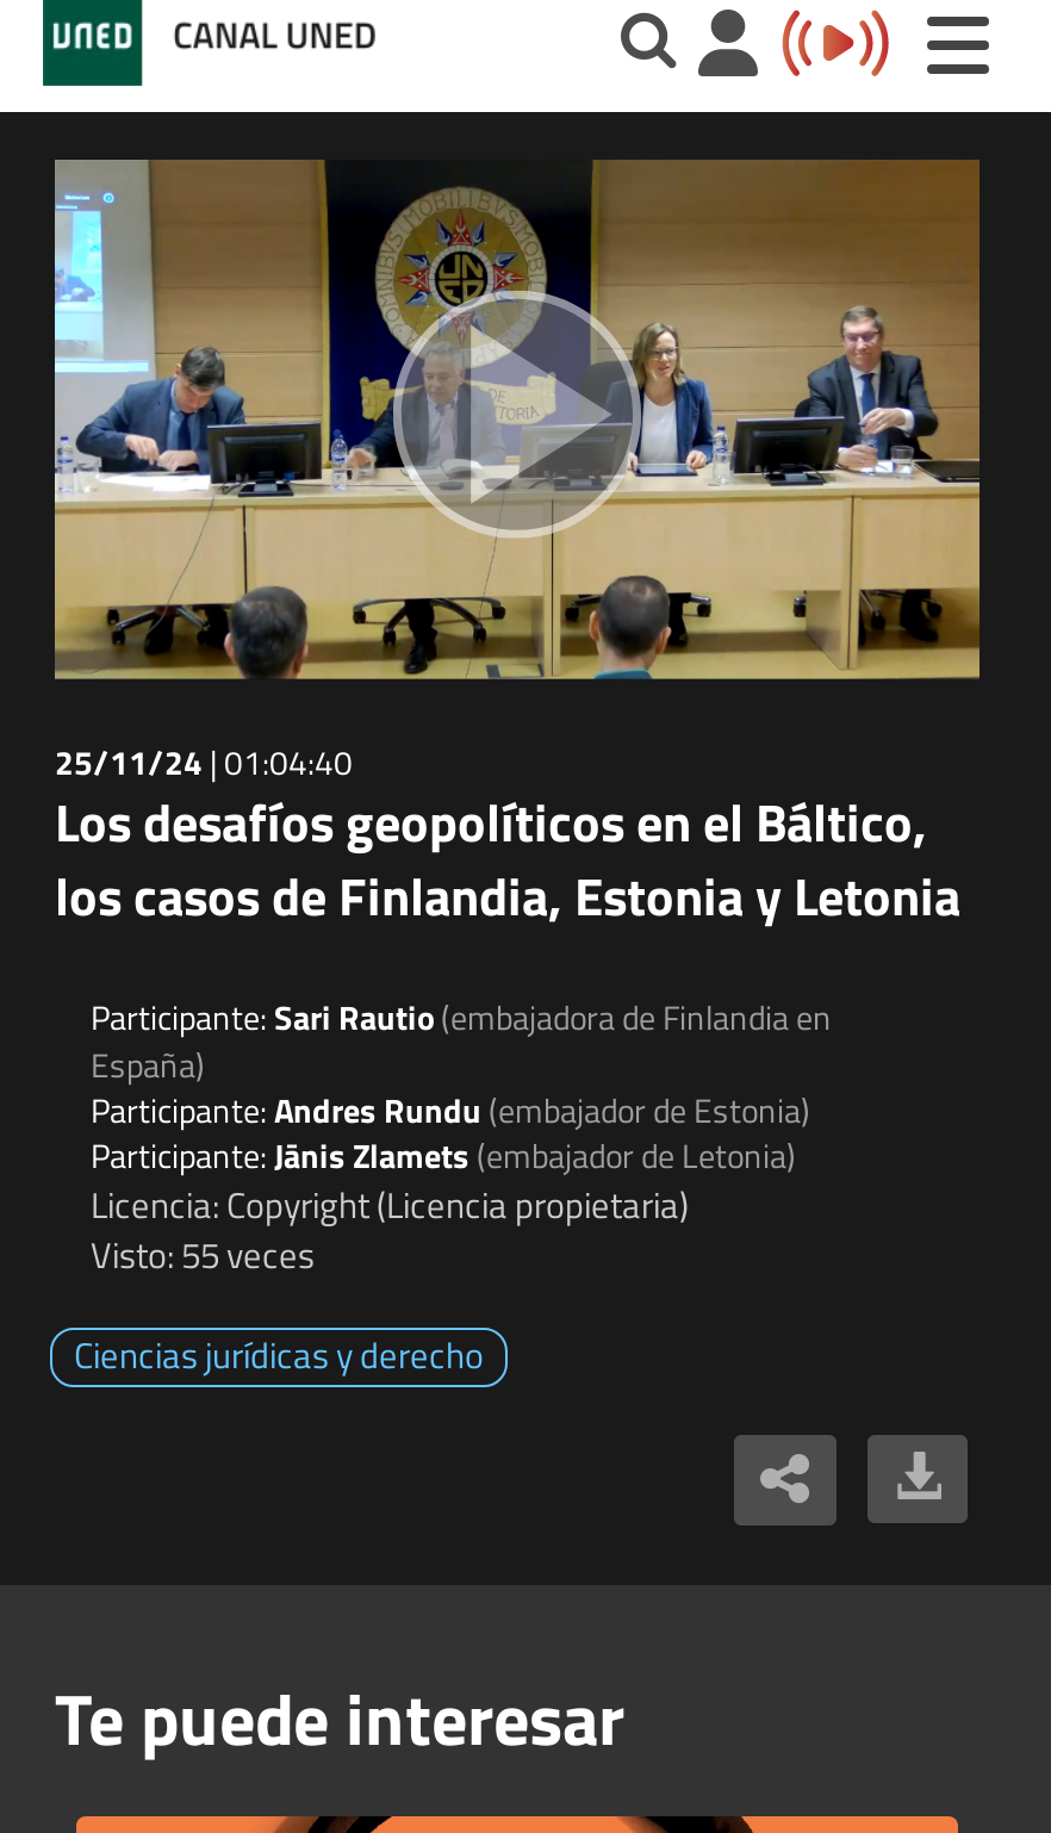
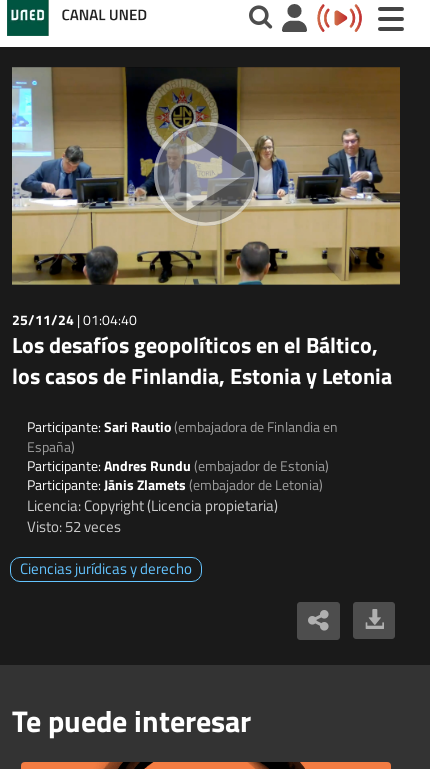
[91,1228,315,1283] Visto: 55 veces -> [27,515,121,538] Visto: 52 veces

